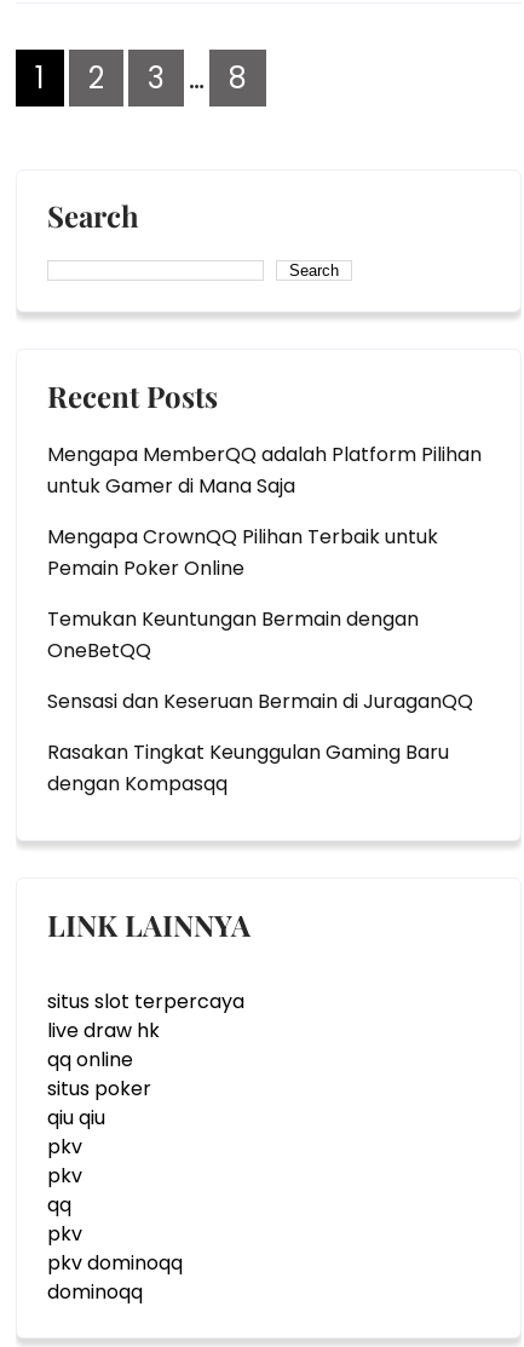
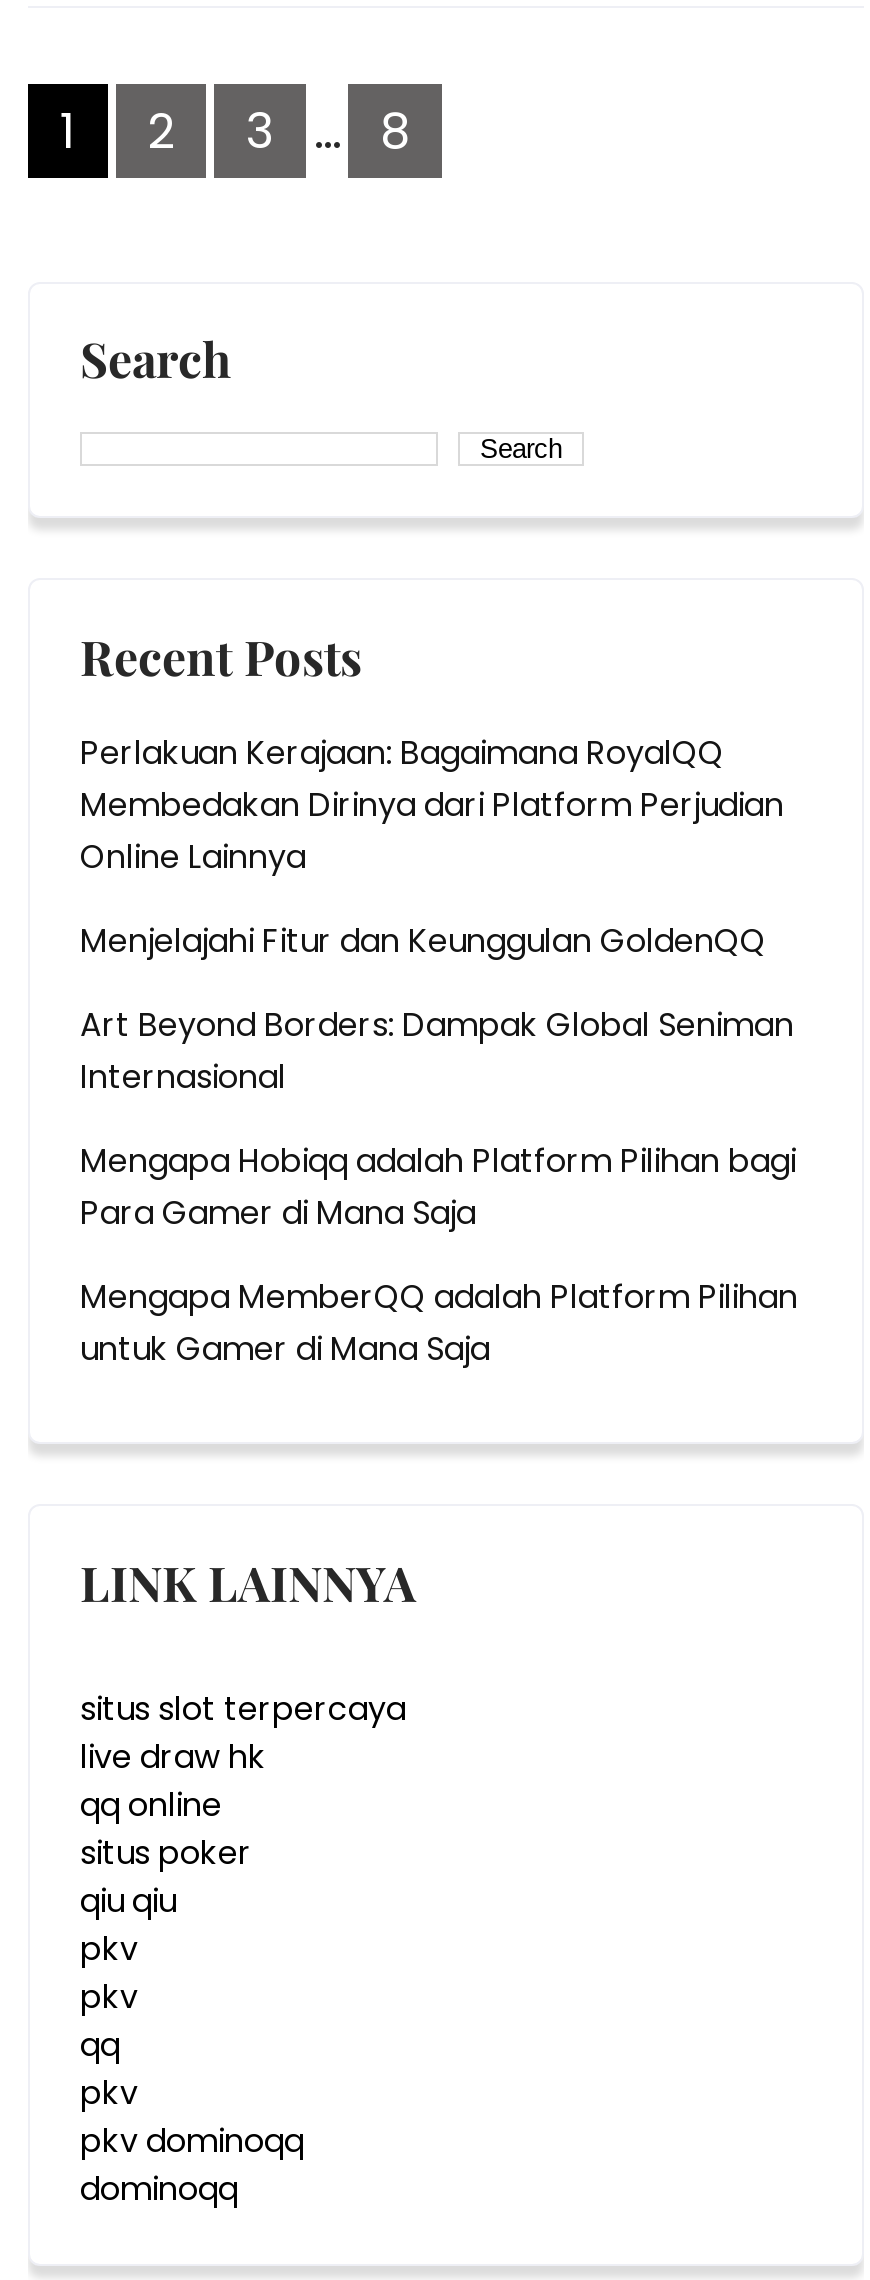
none -> [80,730,796,1236] Perlakuan Kerajaan: Bagaimana RoyalQQ | Membedakan Dirinya dari Platform Perjudian | Online Lainnya | Menjelajahi Fitur dan Keunggulan GoldenQQ | Art Beyond Borders: Dampak Global Seniman | Internasional | Mengapa Hobiqq adalah Platform Pilihan bagi | Para Gamer di Mana Saja
moved [47,441,482,500] -> [80,1274,798,1372]: Mengapa MemberQQ adalah Platform Pilihan | untuk Gamer di Mana Saja
[47,523,473,798] Mengapa CrownQQ Pilihan Terbaik untuk | Pemain Poker Online | Temukan Keuntungan Bermain dengan | OneBetQQ | Sensasi dan Keseruan Bermain di JuraganQQ | Rasakan Tingkat Keunggulan Gaming Baru | dengan Kompasqq -> none

